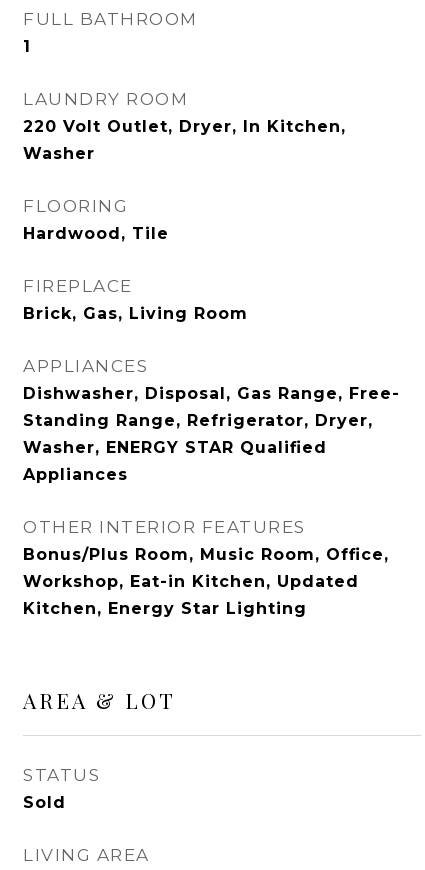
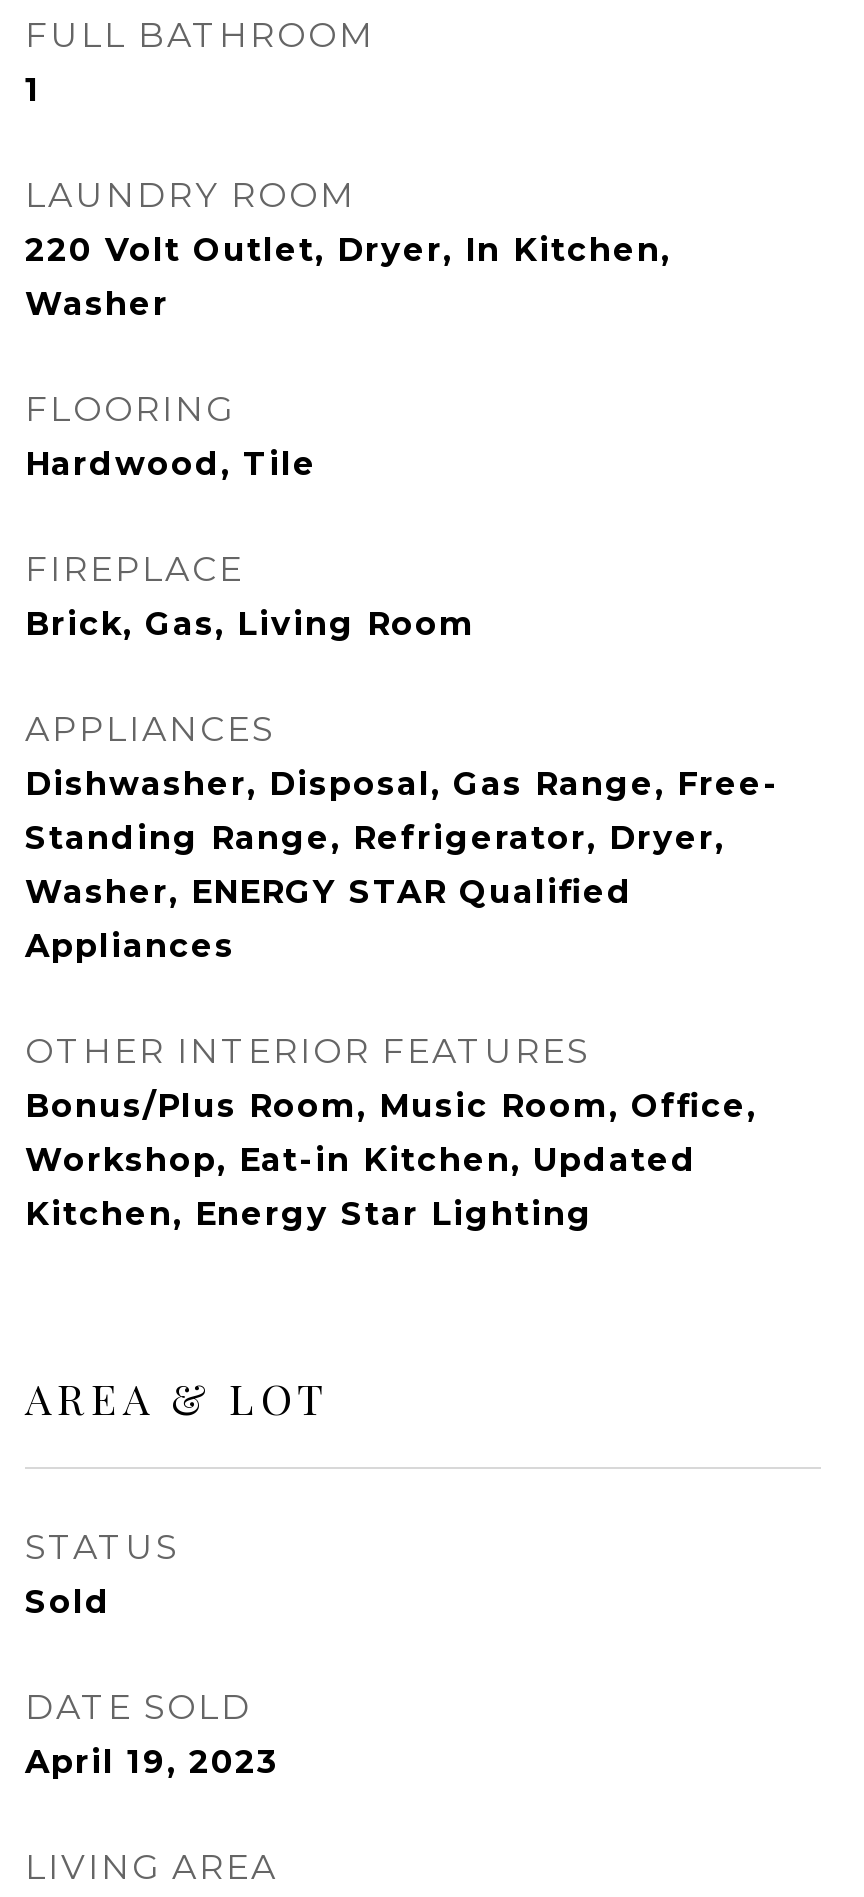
none -> [25,1687,279,1781] DATE SOLD | April 19, 2023

